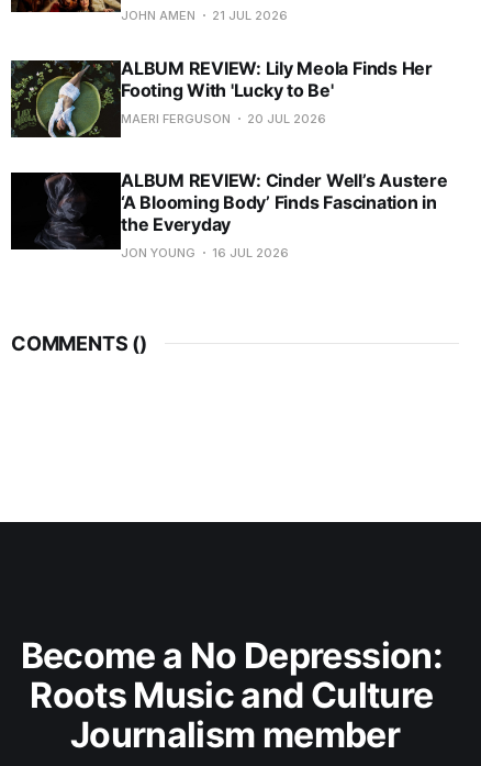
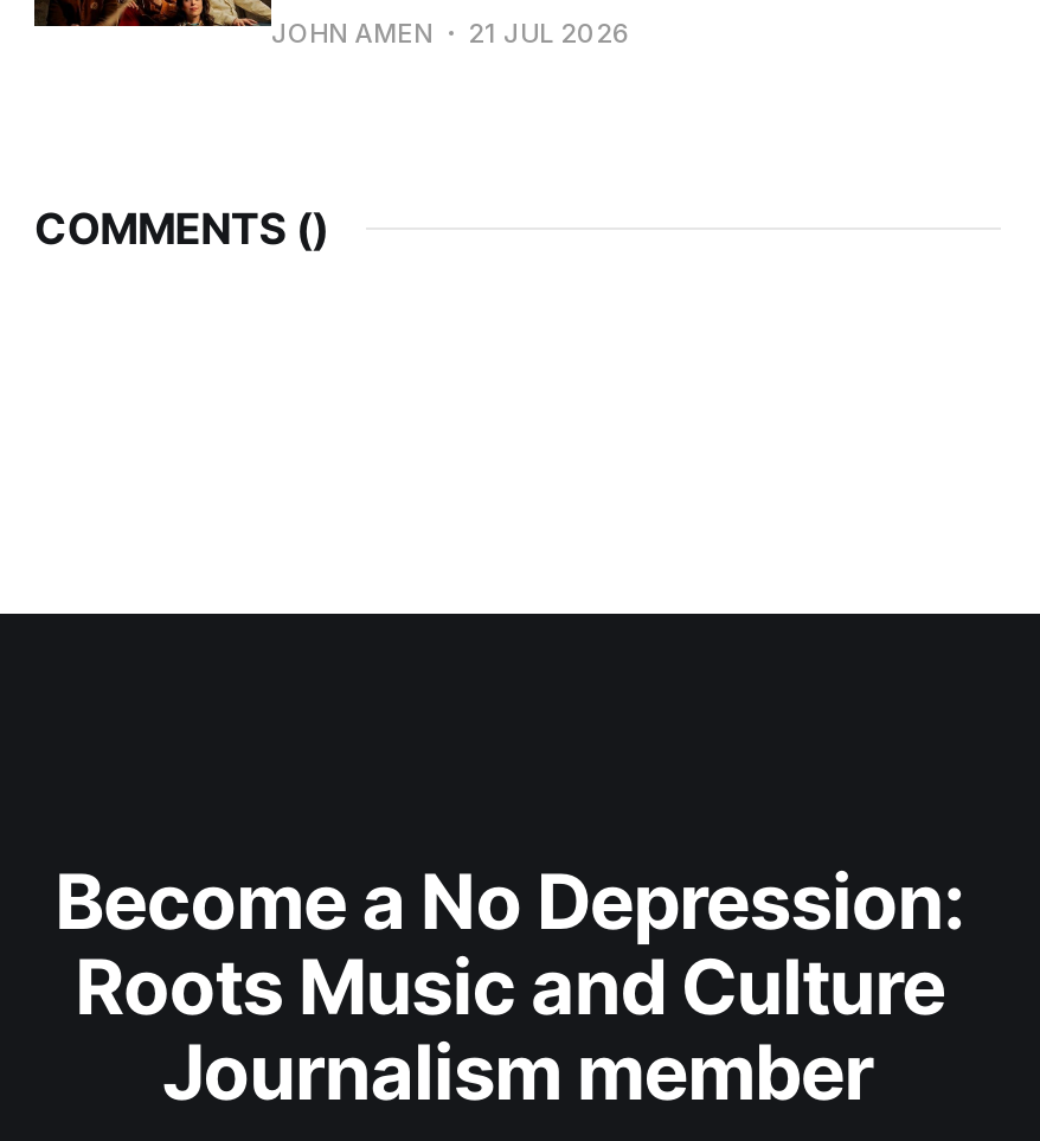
[10,57,448,260] [image] | ALBUM REVIEW: Lily Meola Finds Her | Footing With 'Lucky to Be' | MAERI FERGUSON | 20 JUL 2026 | ALBUM REVIEW: Cinder Well’s Austere | ‘A Blooming Body’ Finds Fascination in | the Everyday | JON YOUNG | 16 JUL 2026 -> none
[11,171,105,251] [image] -> none

